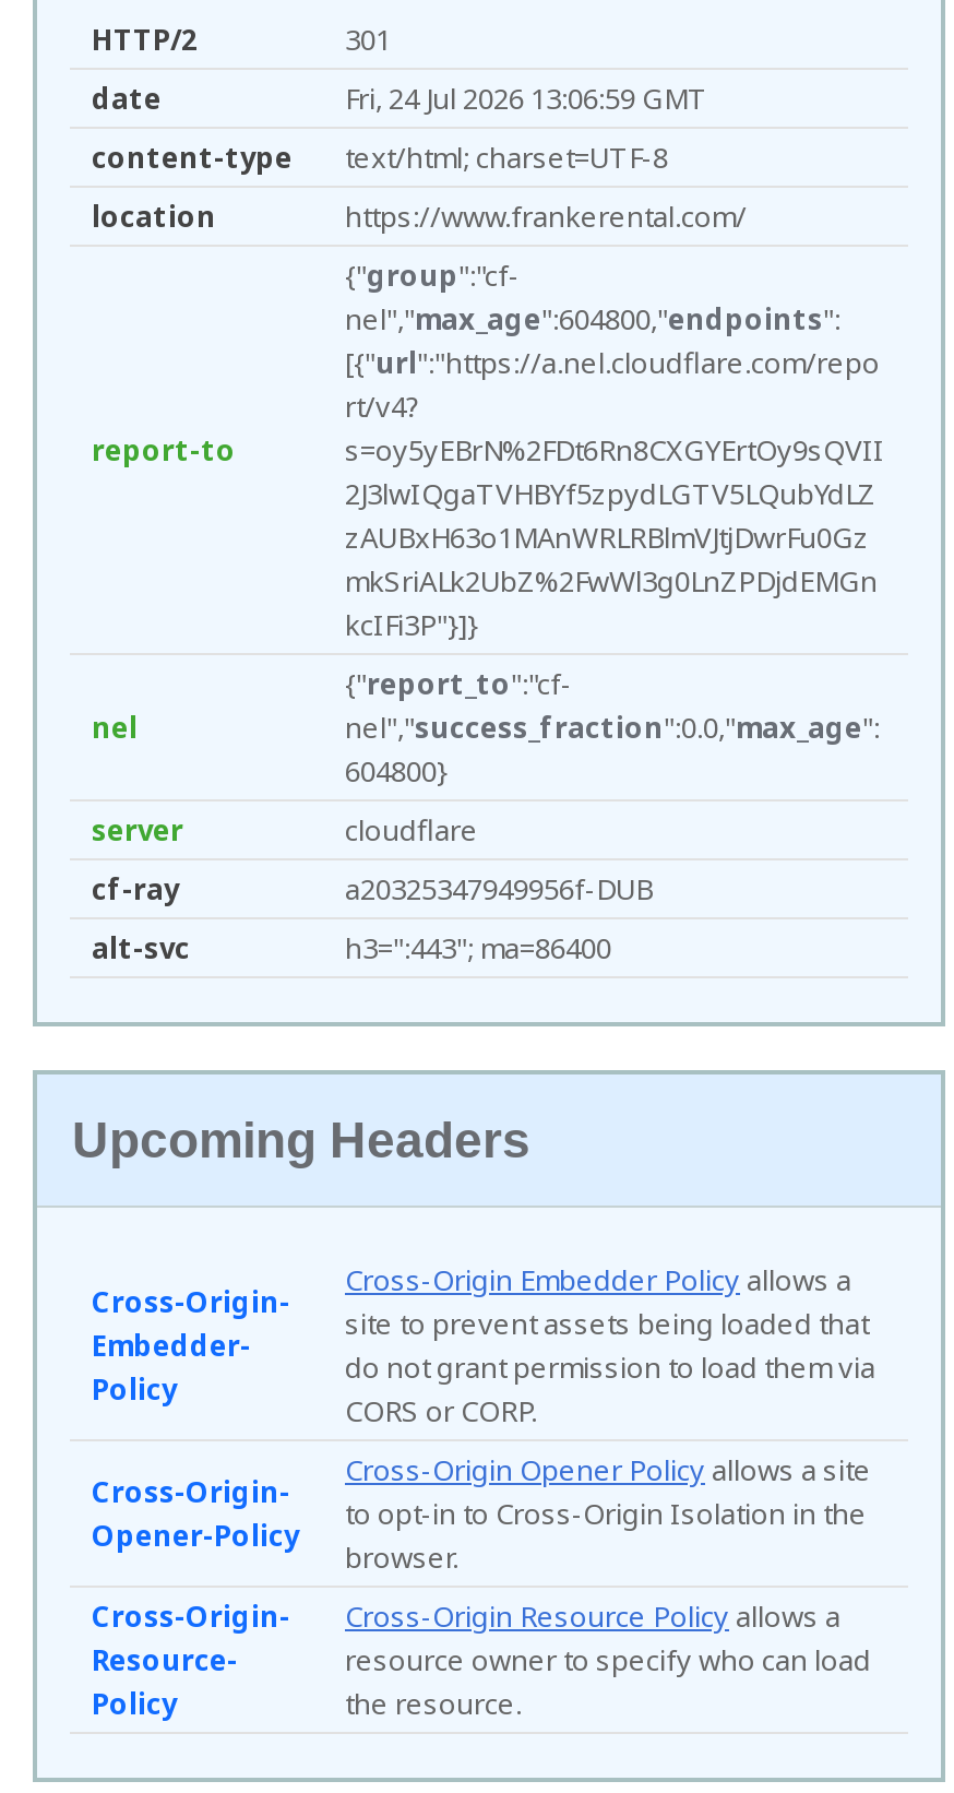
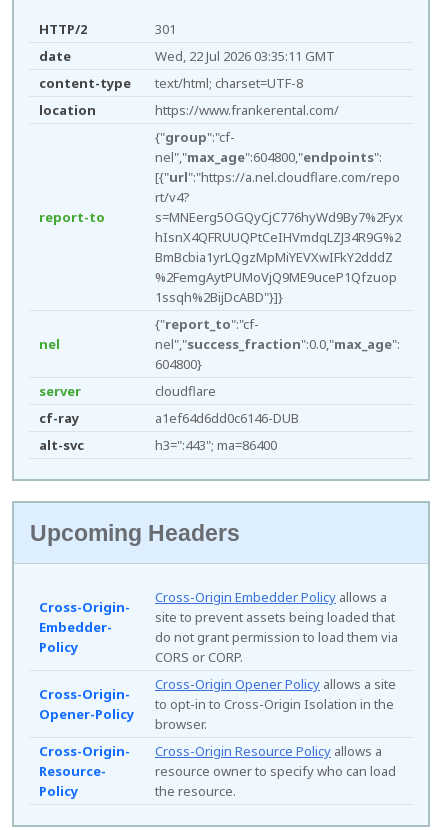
[345,79,707,119] Fri, 24 Jul 2026 13:06:59 GMT -> [155,47,335,65] Wed, 22 Jul 2026 03:35:11 GMT
[345,431,884,645] s=oy5yEBrN%2FDt6Rn8CXGYErtOy9sQVII | 2J3lwIQgaTVHBYf5zpydLGTV5LQubYdLZ | zAUBxH63o1MAnWRLRBlmVJtjDwrFu0Gz | mkSriALk2UbZ%2FwWl3g0LnZPDjdEMGn | kcIFi3P"}]} -> [155,208,403,306] s=MNEerg5OGQyCjC776hyWd9By7%2Fyx | hIsnX4QFRUUQPtCeIHVmdqLZJ34R9G%2 | BmBcbia1yrLQgzMpMiYEVXwIFkY2dddZ | %2FemgAytPUMoVjQ9ME9uceP1Qfzuop | 1ssqh%2BijDcABD"}]}
[345,870,653,909] a20325347949956f-DUB -> [155,409,299,427] a1ef64d6dd0c6146-DUB

